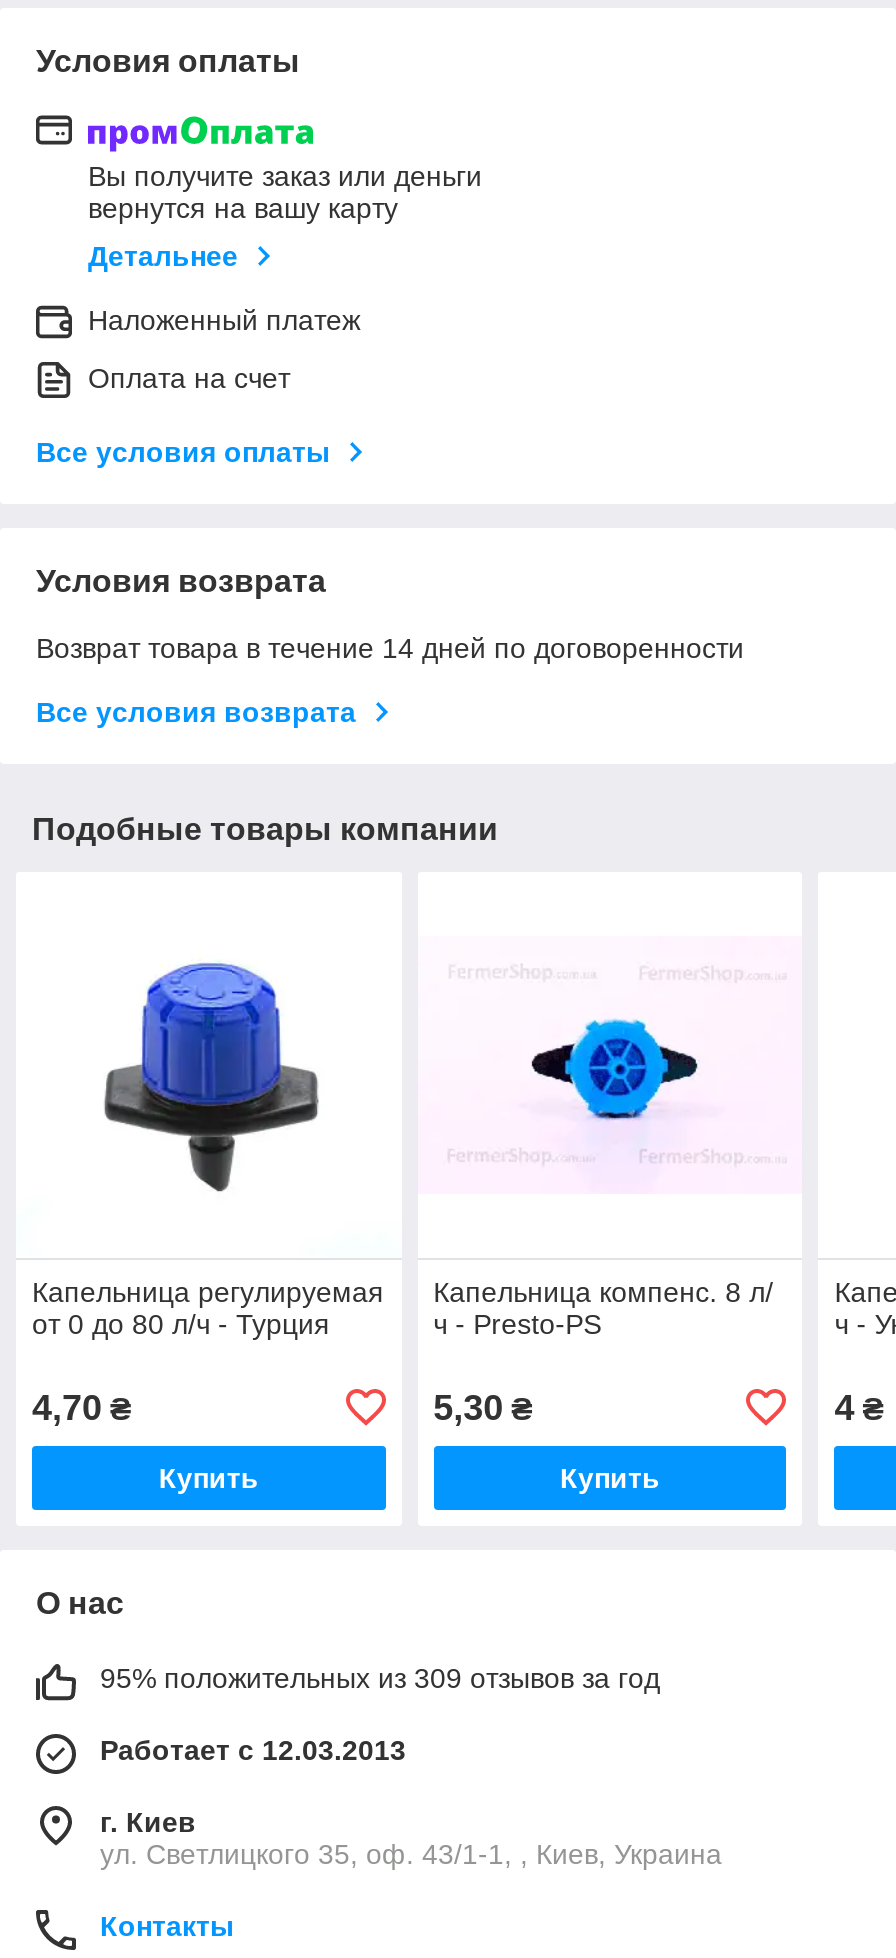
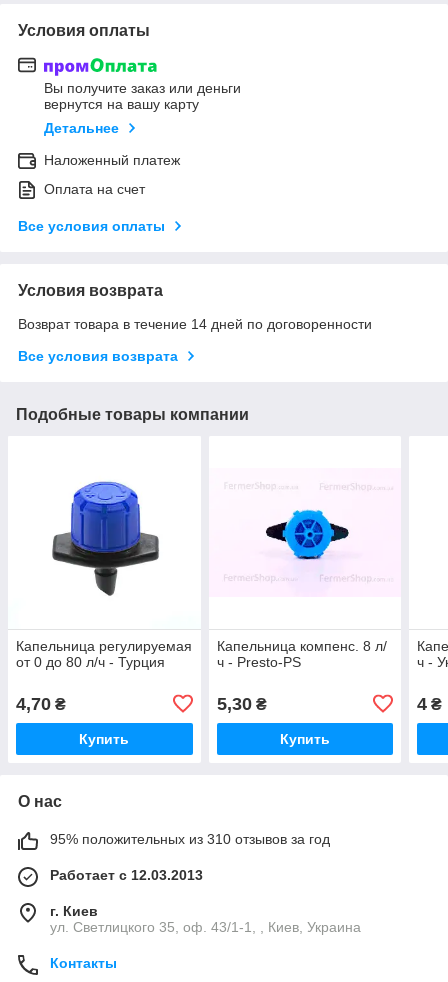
[100,1662,660,1694] 95% положительных из 309 отзывов за год -> [50,831,330,847] 95% положительных из 310 отзывов за год

